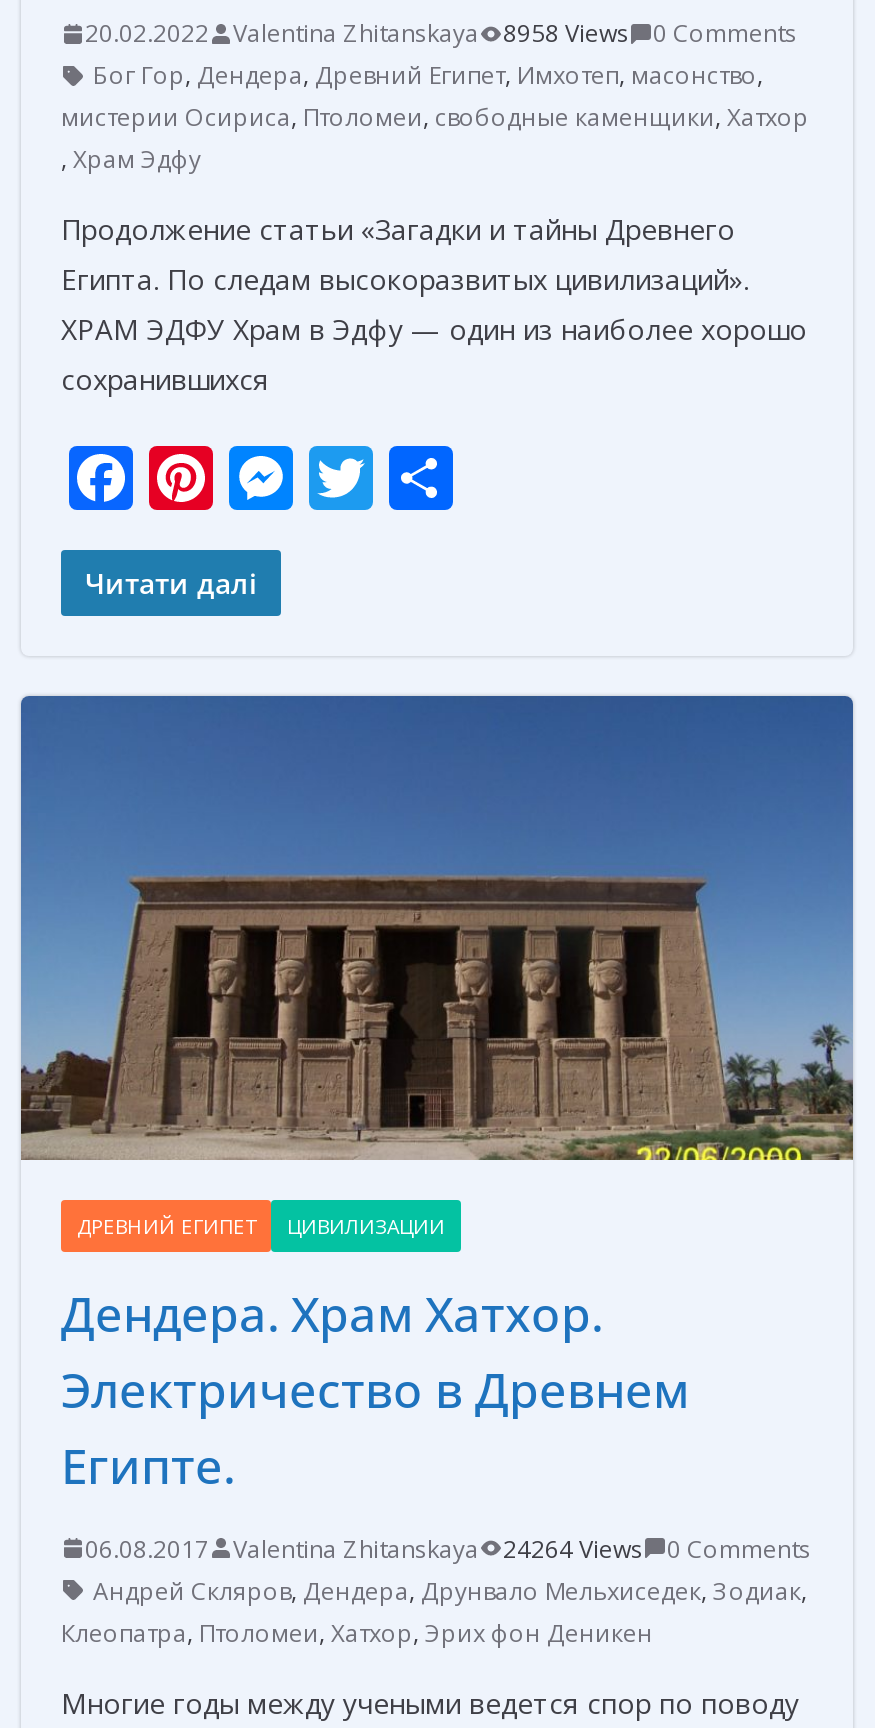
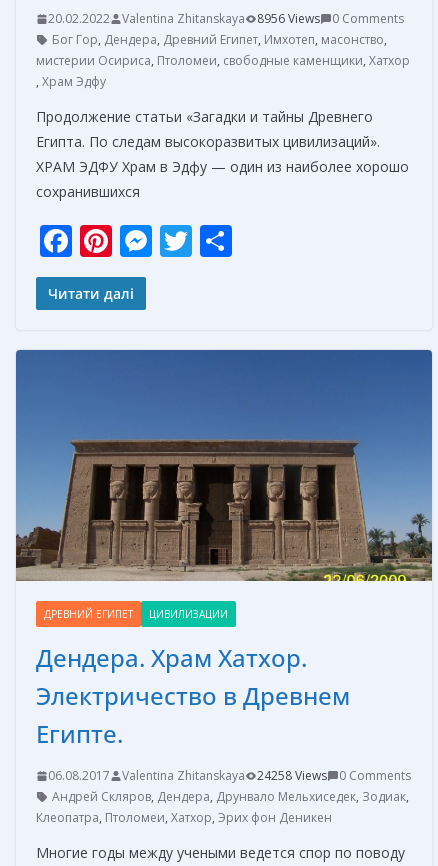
[85,16,797,50] 20.02.2022 Valentina Zhitanskaya 8958 Views 0 Comments -> [48,10,404,27] 20.02.2022 Valentina Zhitanskaya 8956 Views 0 Comments
[85,1531,811,1565] 06.08.2017 Valentina Zhitanskaya 24264 Views 0 Comments -> [48,767,411,784] 06.08.2017 Valentina Zhitanskaya 24258 Views 0 Comments

